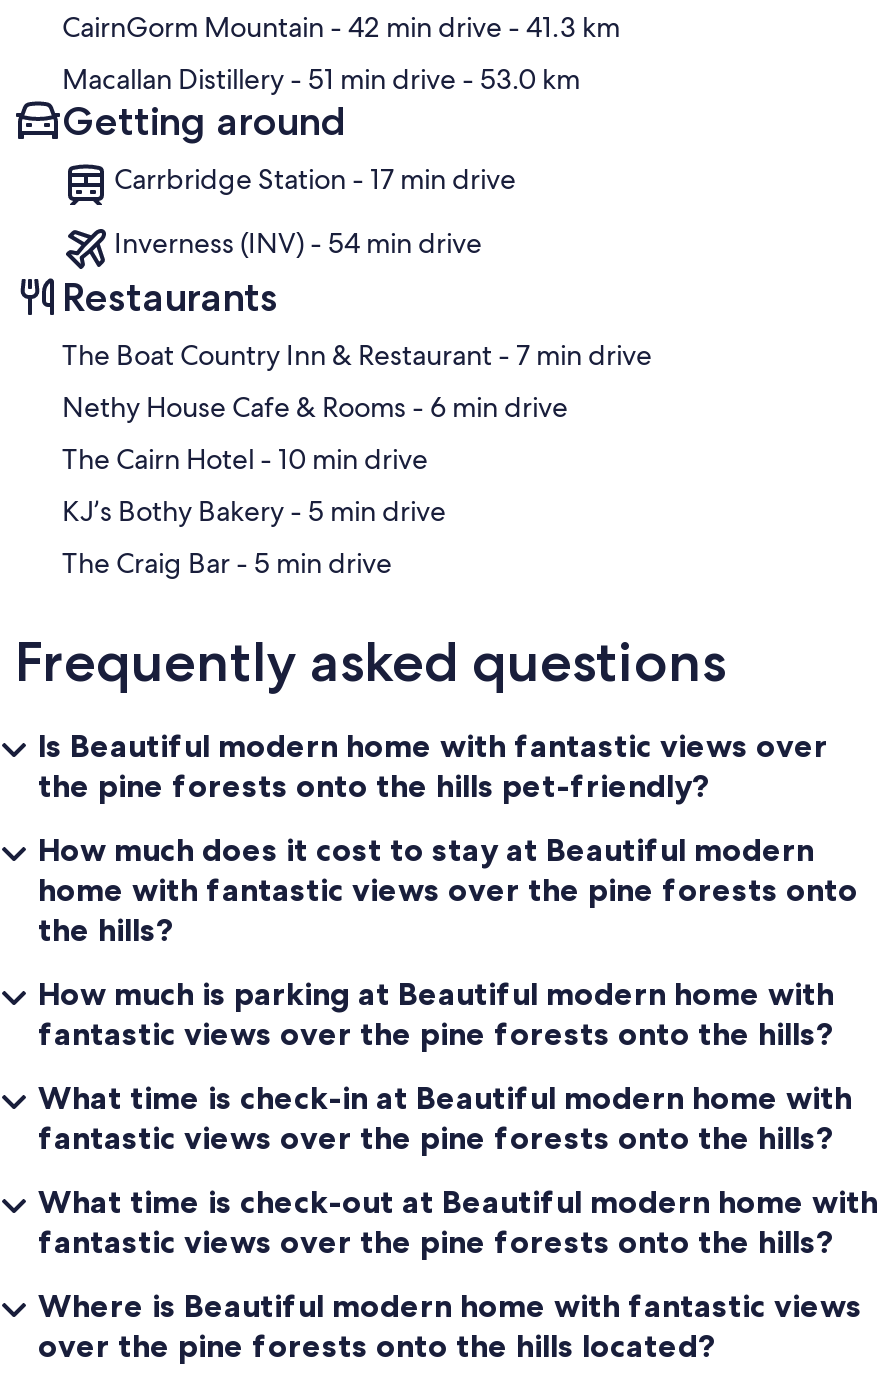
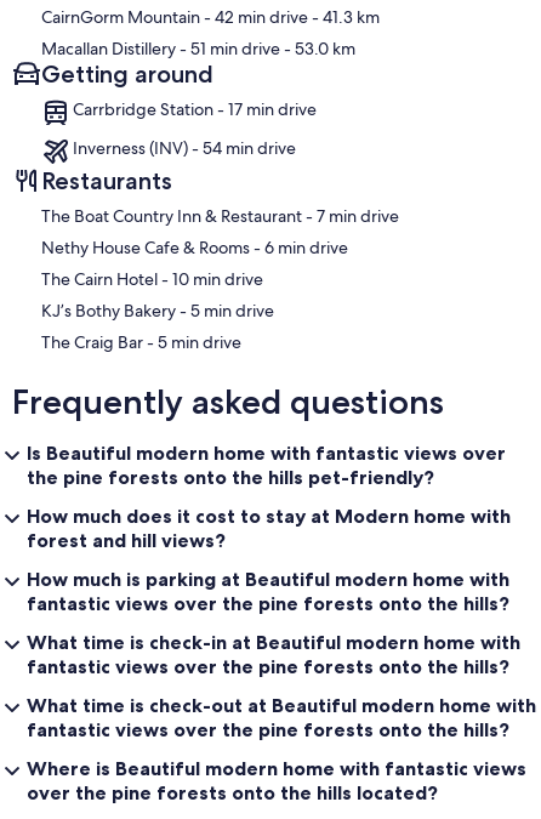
[38,830,858,950] How much does it cost to stay at Beautiful modern | home with fantastic views over the pine forests onto | the hills? -> [27,504,511,552] How much does it cost to stay at Modern home with | forest and hill views?

